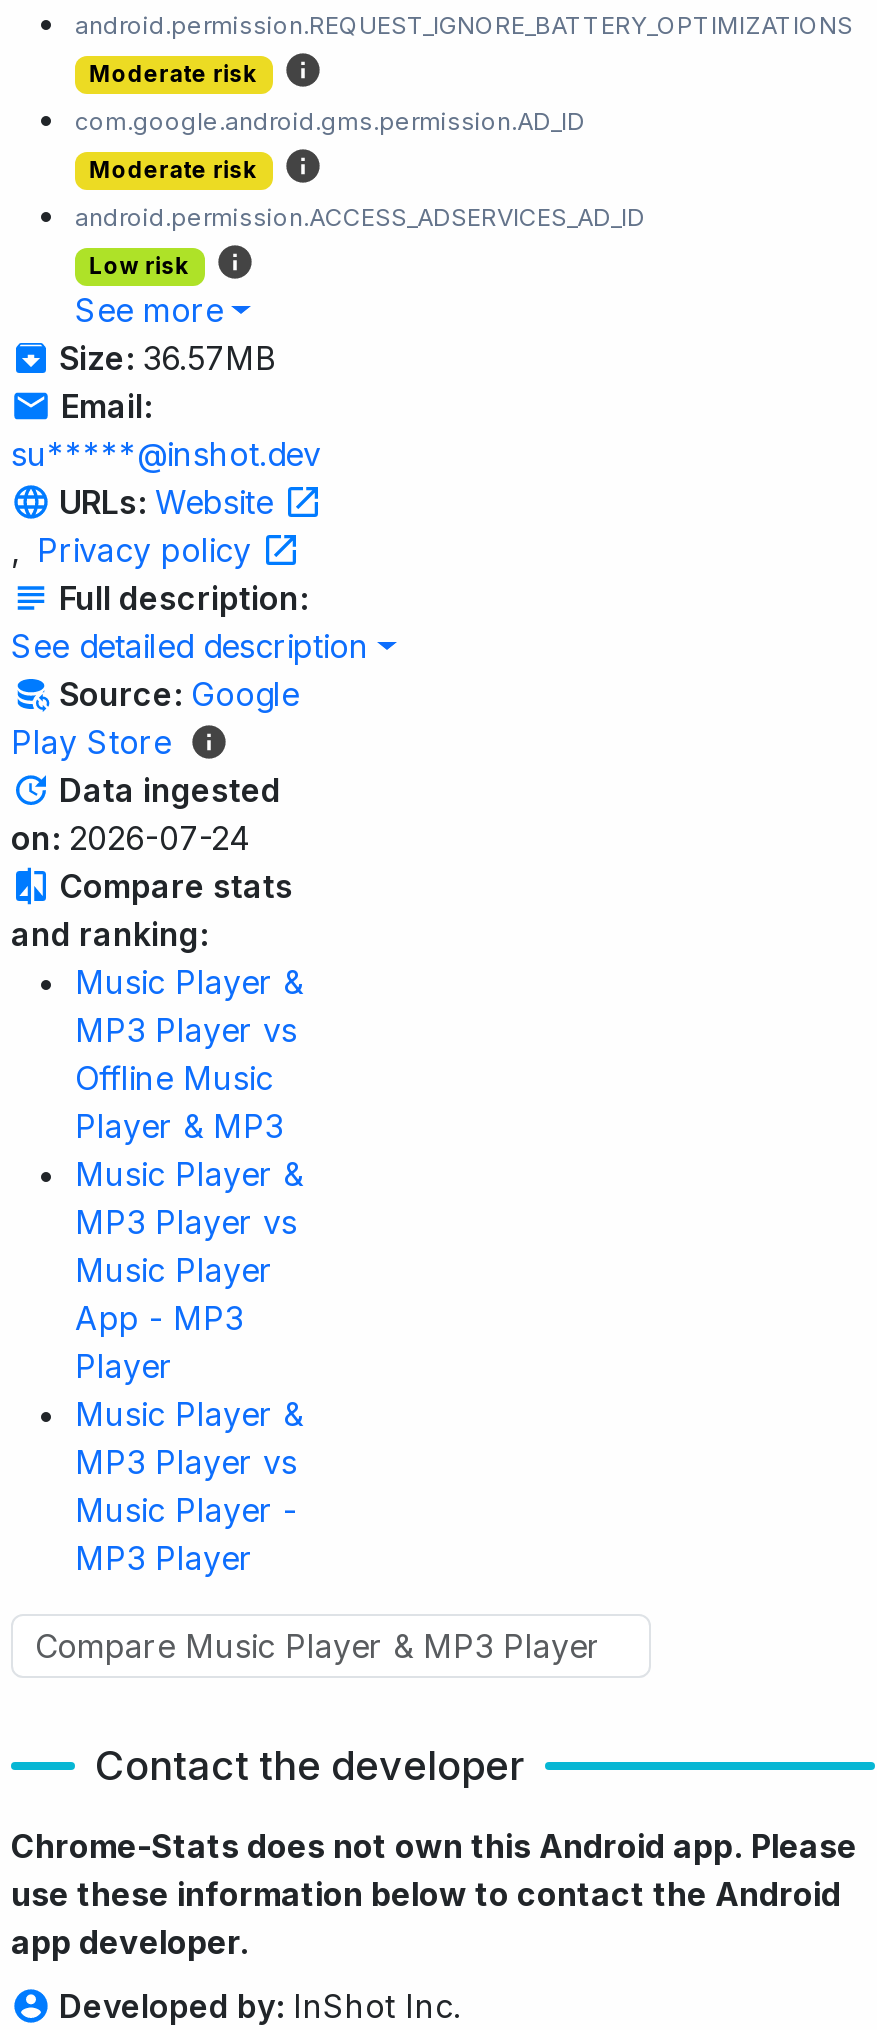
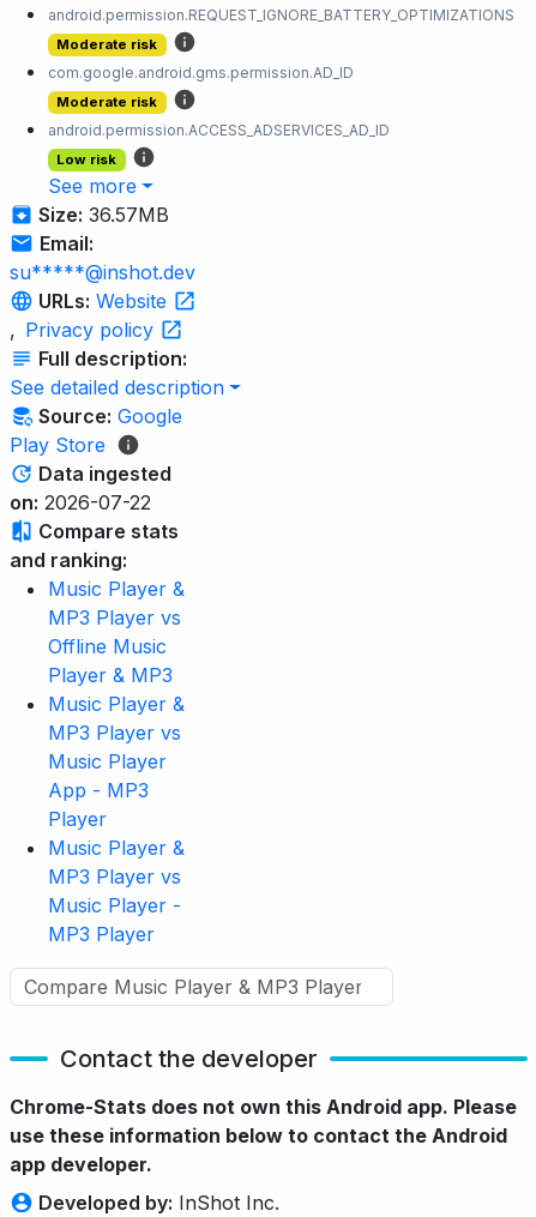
[11,819,251,859] on: 2026-07-24 -> [10,491,151,515] on: 2026-07-22

